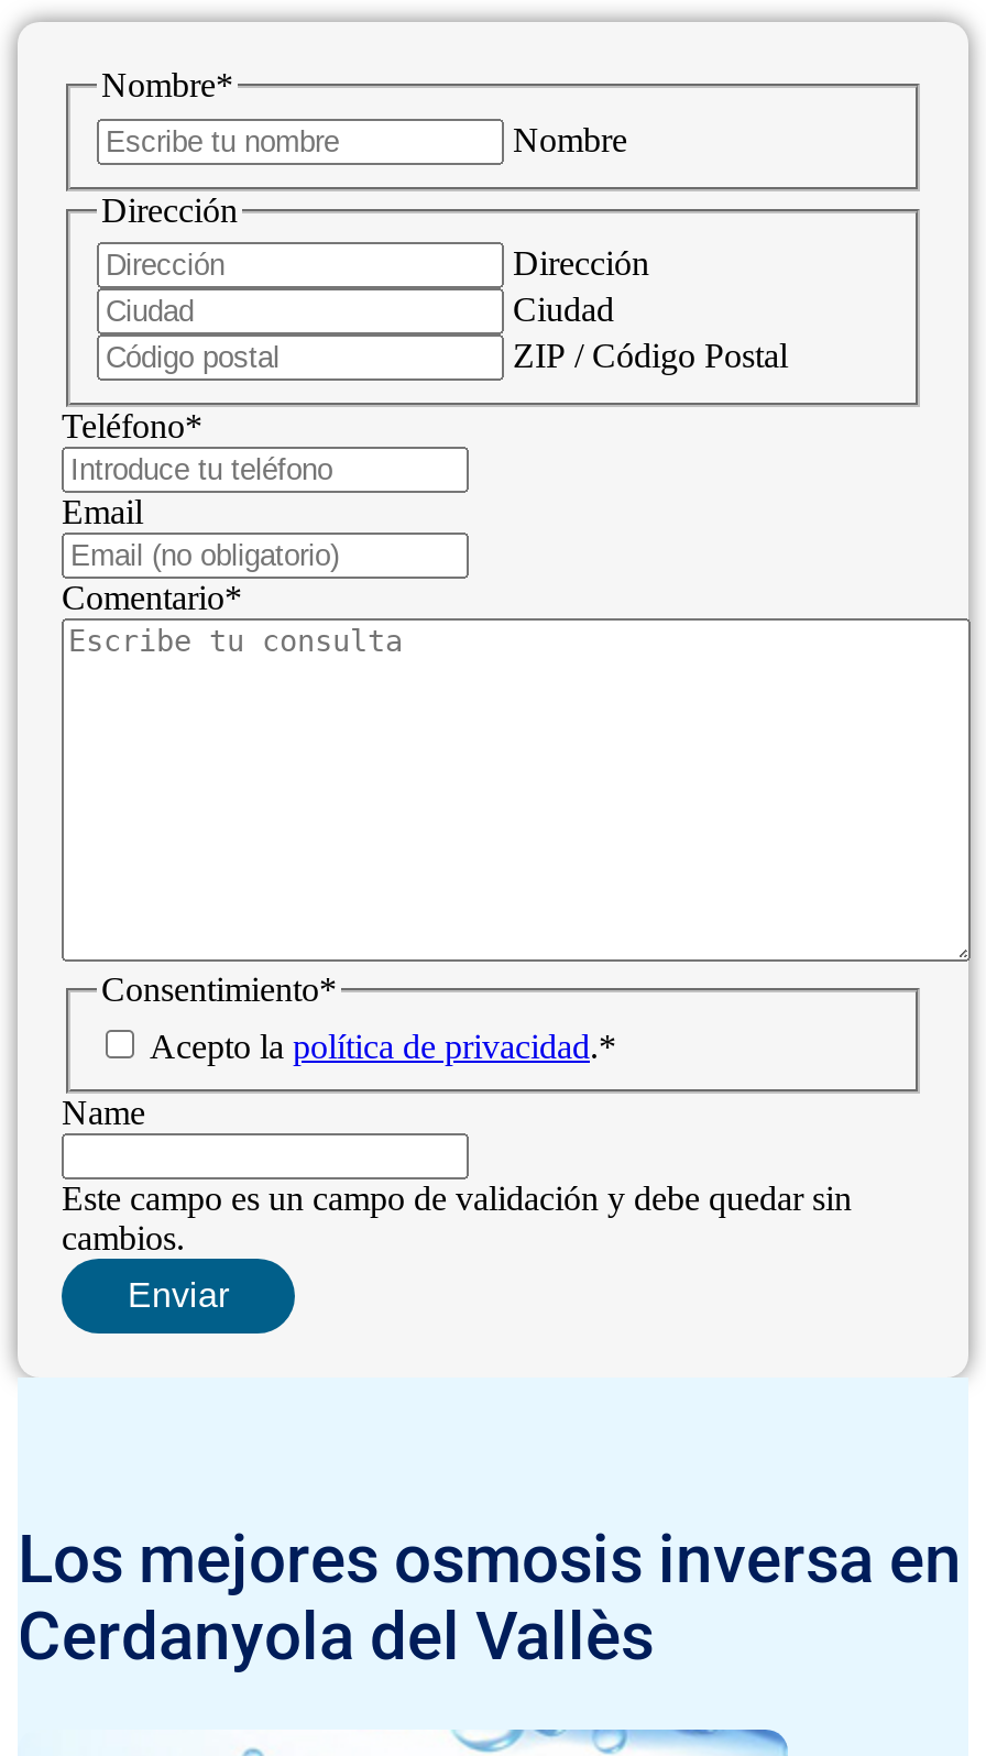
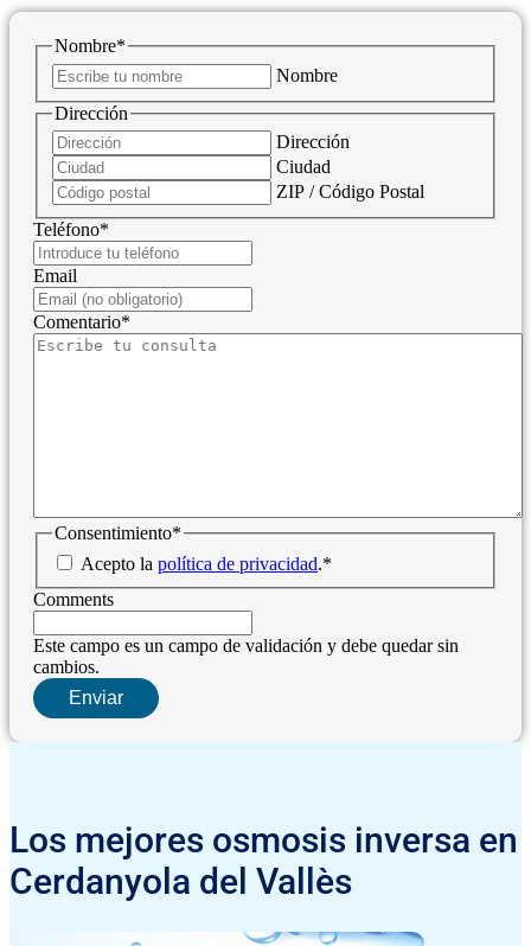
[62,1093,145,1131] Name -> [33,589,114,609] Comments

